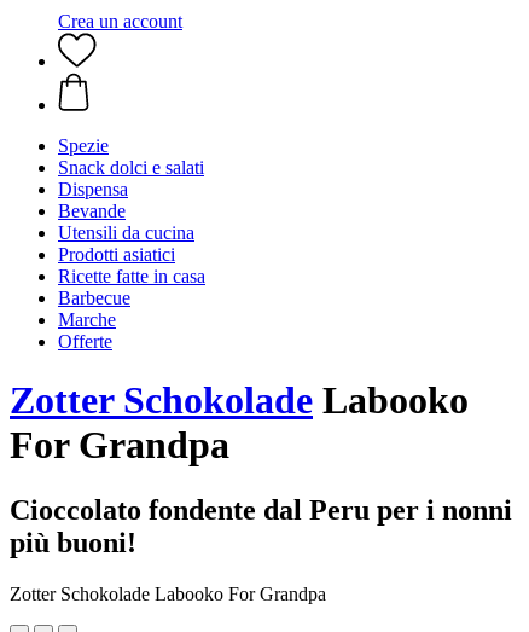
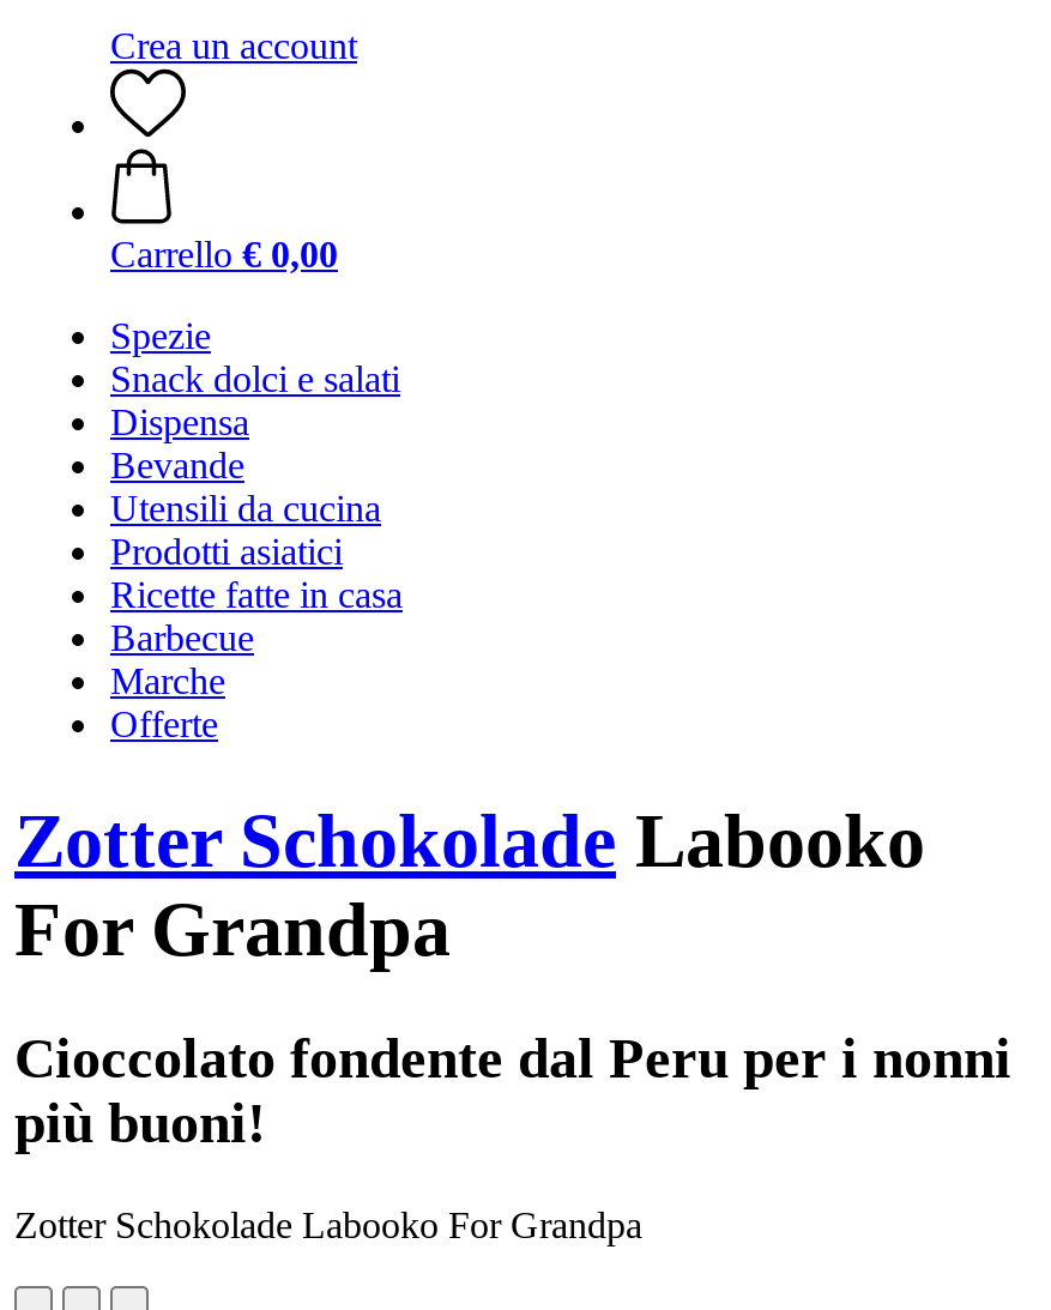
none -> [110,234,338,274] Carrello € 0,00

